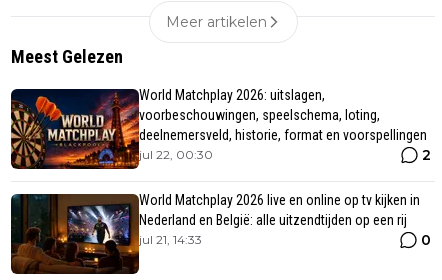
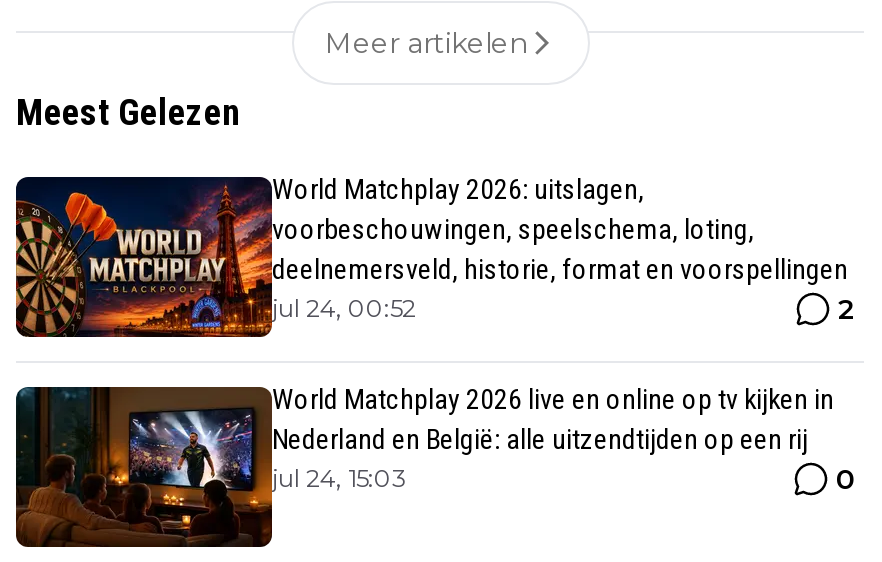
[139,147,213,162] jul 22, 00:30 -> [272,294,416,324] jul 24, 00:52
[139,232,202,247] jul 21, 14:33 -> [272,464,406,494] jul 24, 15:03

